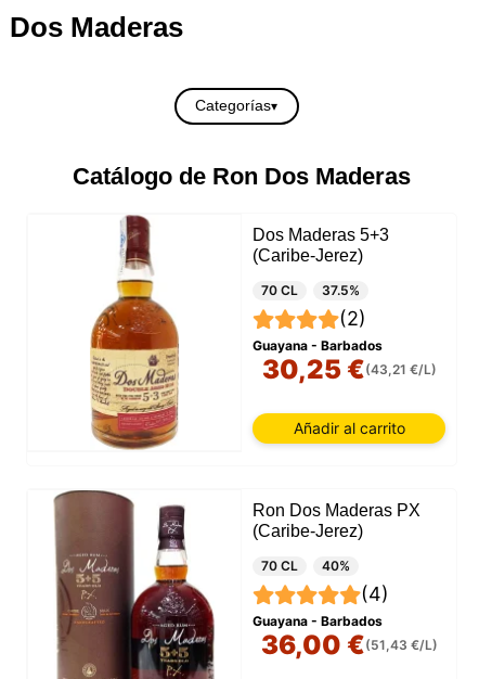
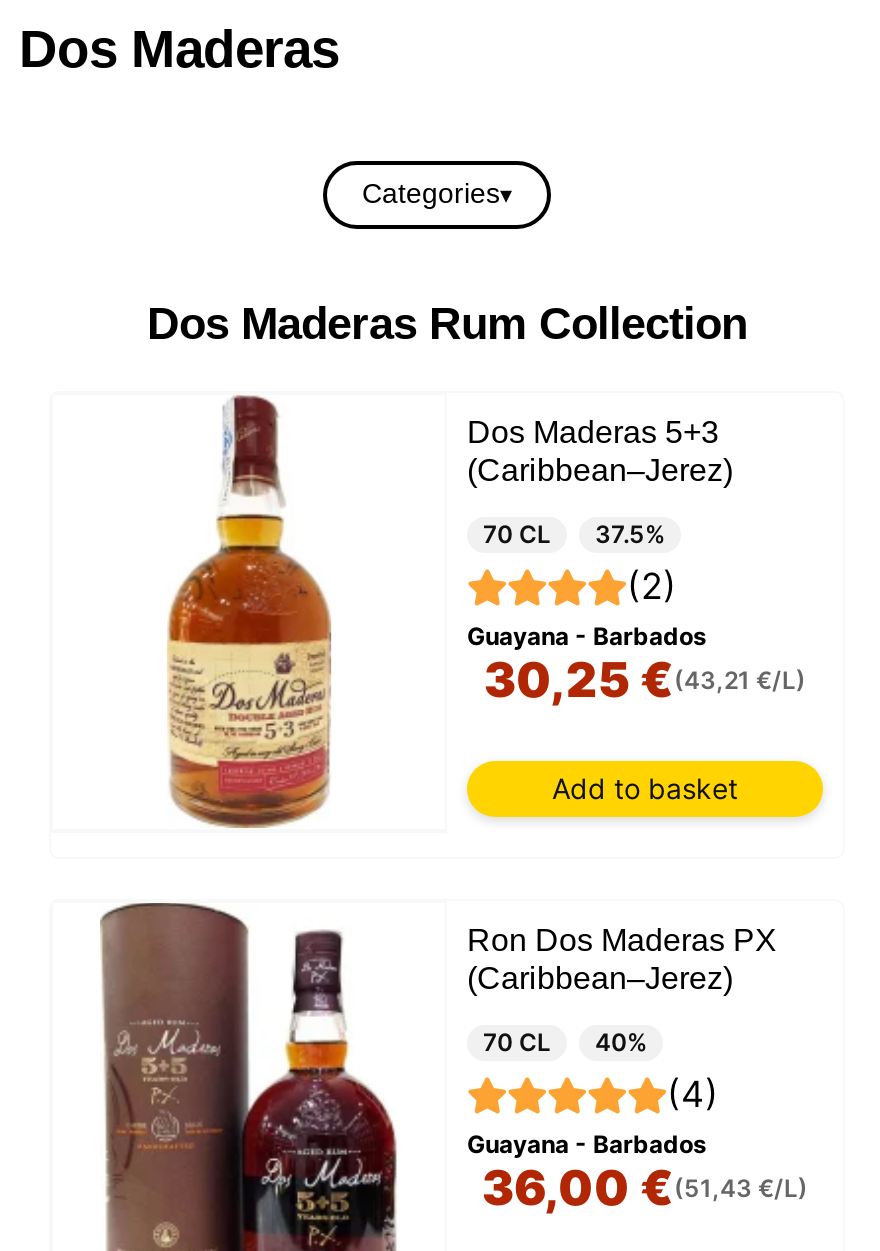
[195,97,271,114] Categorías -> [362,177,500,209] Categories
[73,162,411,189] Catálogo de Ron Dos Maderas -> [147,298,747,348] Dos Maderas Rum Collection
[253,246,363,264] (Caribe-Jerez) -> [467,452,733,486] (Caribbean–Jerez)
[293,418,405,437] Añadir al carrito -> [552,770,738,804] Add to basket
[253,521,363,540] (Caribe-Jerez) -> [467,960,733,994] (Caribbean–Jerez)

